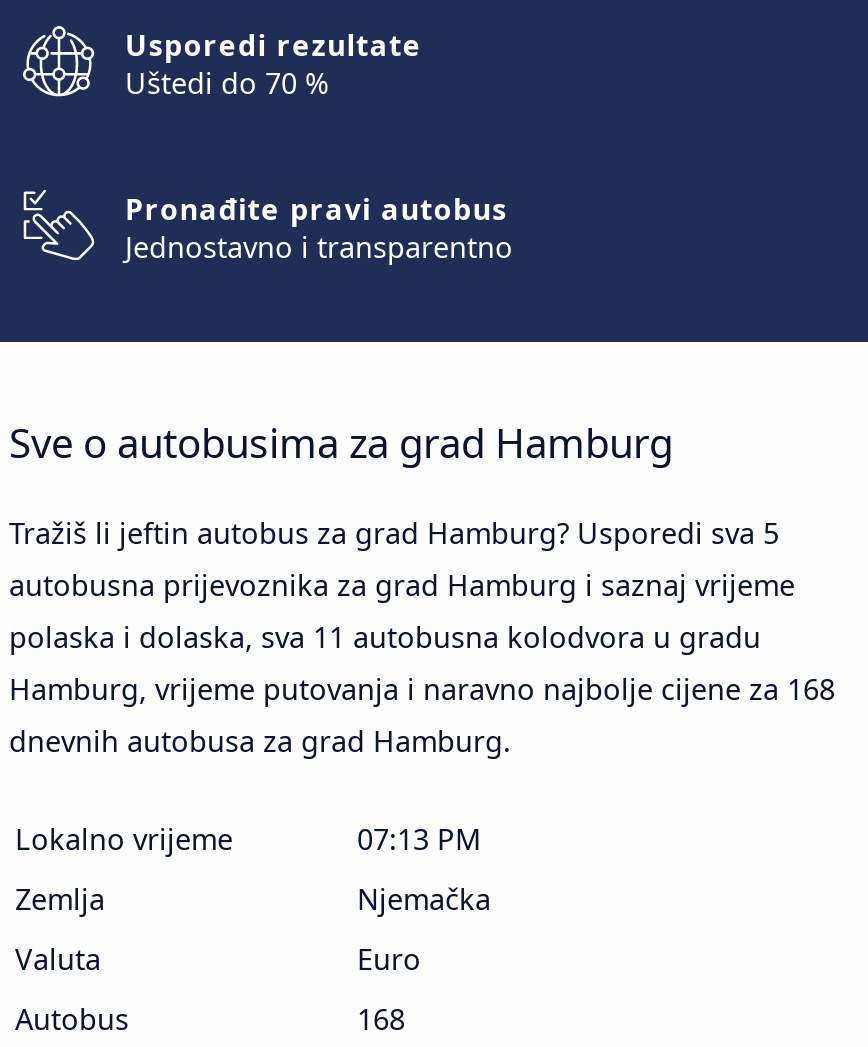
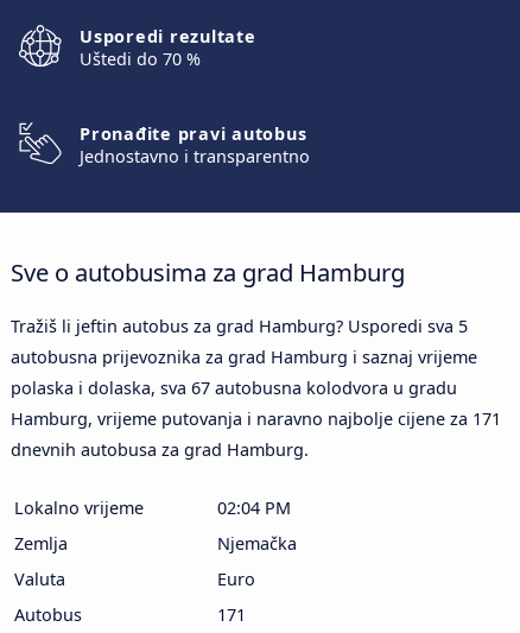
[9,618,761,656] polaska i dolaska, sva 11 autobusna kolodvora u gradu -> [11,376,457,399] polaska i dolaska, sva 67 autobusna kolodvora u gradu
[9,670,835,708] Hamburg, vrijeme putovanja i naravno najbolje cijene za 168 -> [11,407,501,430] Hamburg, vrijeme putovanja i naravno najbolje cijene za 171
[357,820,481,858] 07:13 PM -> [217,496,291,519] 02:04 PM
[357,1000,405,1038] 168 -> [217,603,246,626] 171

